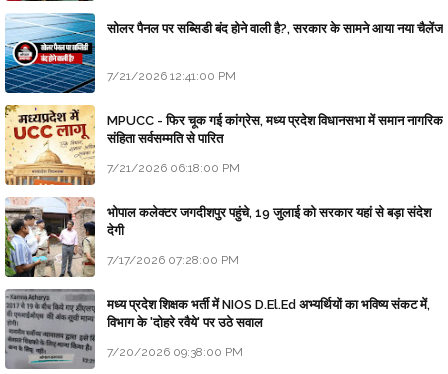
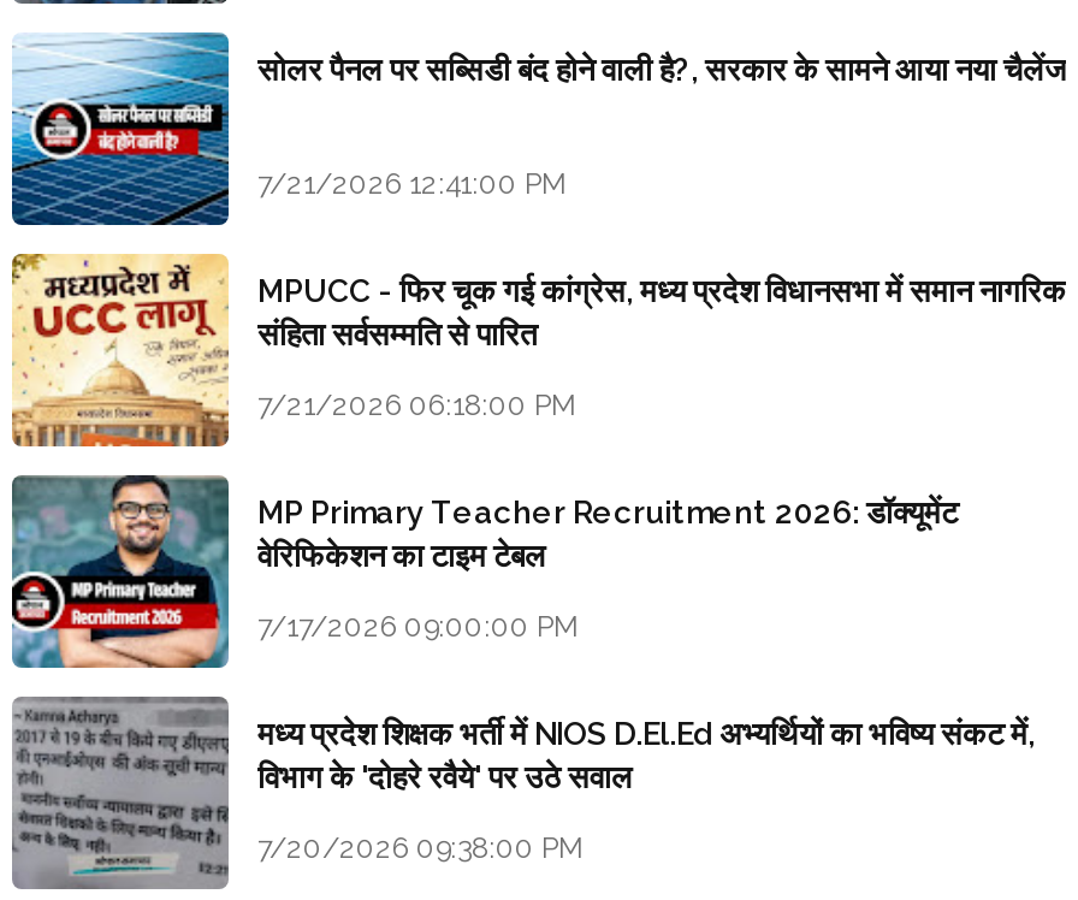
[4,197,431,278] [image] | भोपाल कलेक्टर जगदीशपुर पहुंचे, 19 जुलाई को सरकार यहां से बड़ा संदेश | देगी -> [10,474,958,669] [image] | MP Primary Teacher Recruitment 2026: डॉक्यूमेंट | वेरिफिकेशन का टाइम टेबल
[107,253,239,267] 7/17/2026 07:28:00 PM -> [257,609,580,643] 7/17/2026 09:00:00 PM

